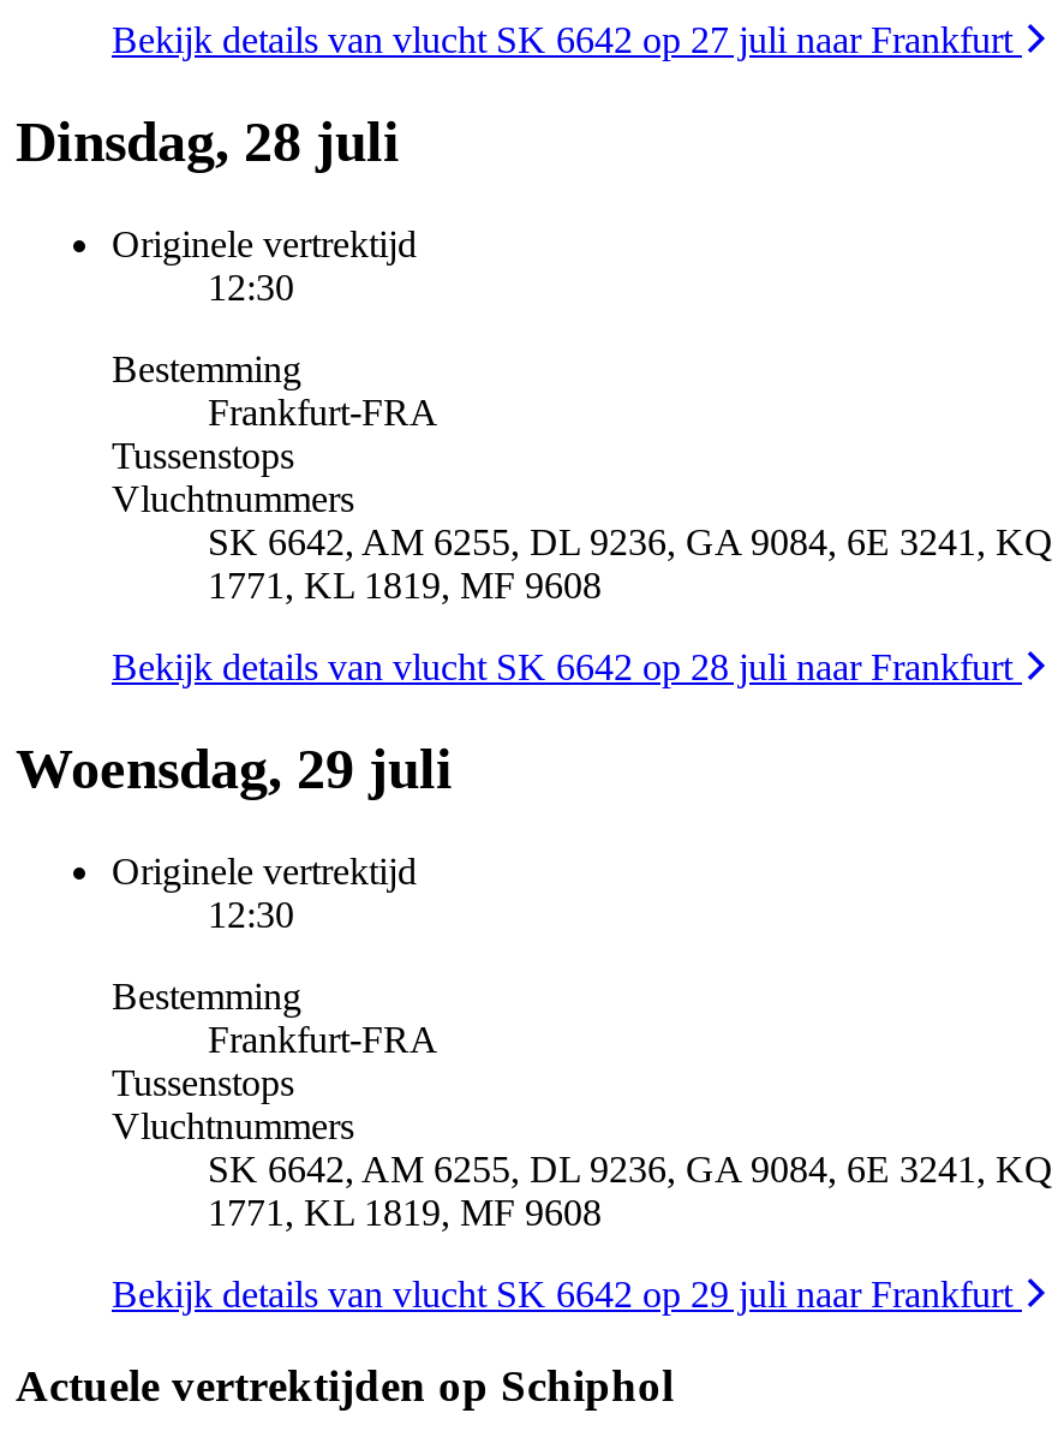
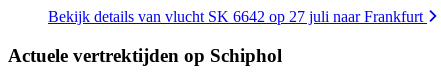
[16,110,1053,1313] Dinsdag, 28 juli | Originele vertrektijd | 12:30 | Bestemming | Frankfurt-FRA | Tussenstops | Vluchtnummers | SK 6642, AM 6255, DL 9236, GA 9084, 6E 3241, KQ | 1771, KL 1819, MF 9608 | Bekijk details van vlucht SK 6642 op 28 juli naar Frankfurt | Woensdag, 29 juli | Originele vertrektijd | 12:30 | Bestemming | Frankfurt-FRA | Tussenstops | Vluchtnummers | SK 6642, AM 6255, DL 9236, GA 9084, 6E 3241, KQ | 1771, KL 1819, MF 9608 | Bekijk details van vlucht SK 6642 op 29 juli naar Frankfurt -> none

